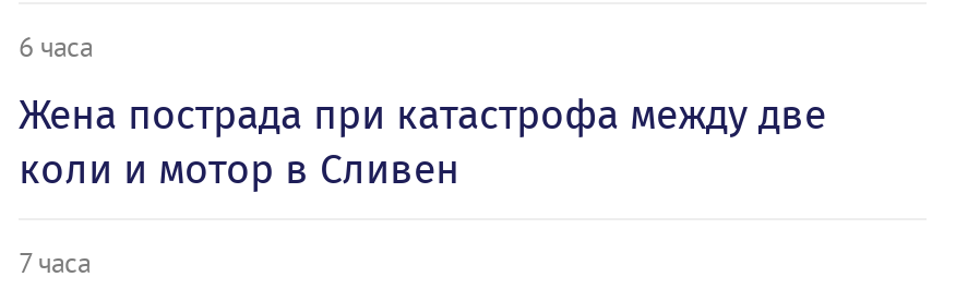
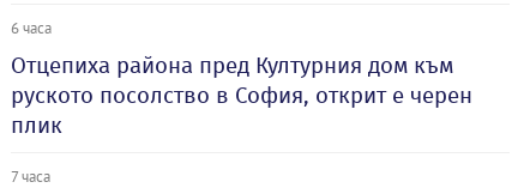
[19,89,826,194] Жена пострада при катастрофа между две | коли и мотор в Сливен -> [11,51,472,139] Отцепиха района пред Културния дом към | руското посолство в София, открит е черен | плик

